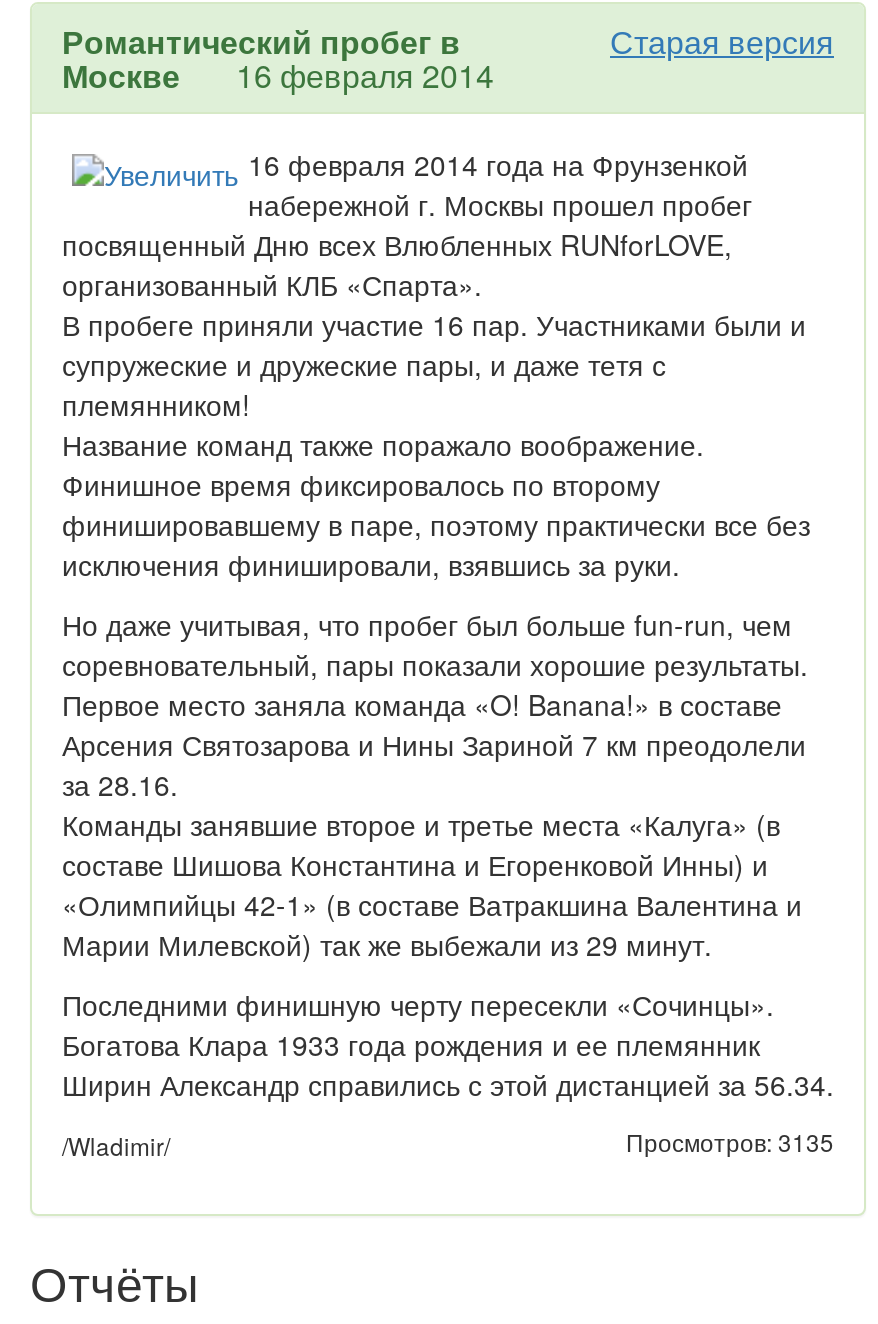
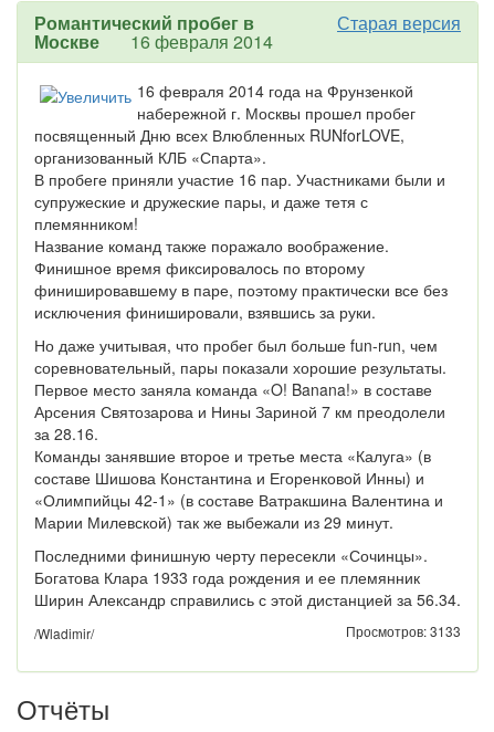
[626,1124,834,1158] Просмотров: 3135 -> [346,621,461,640] Просмотров: 3133

